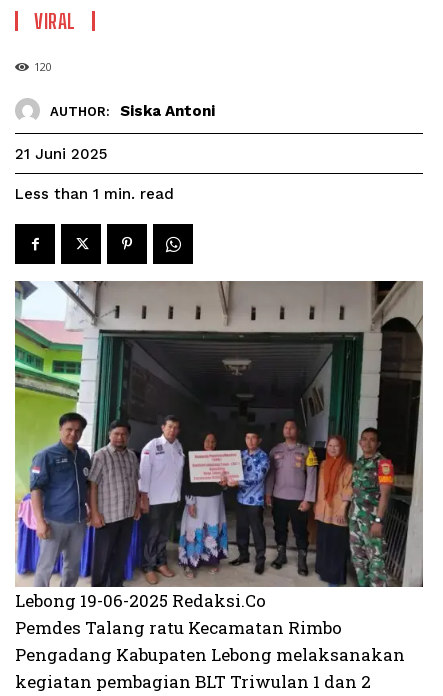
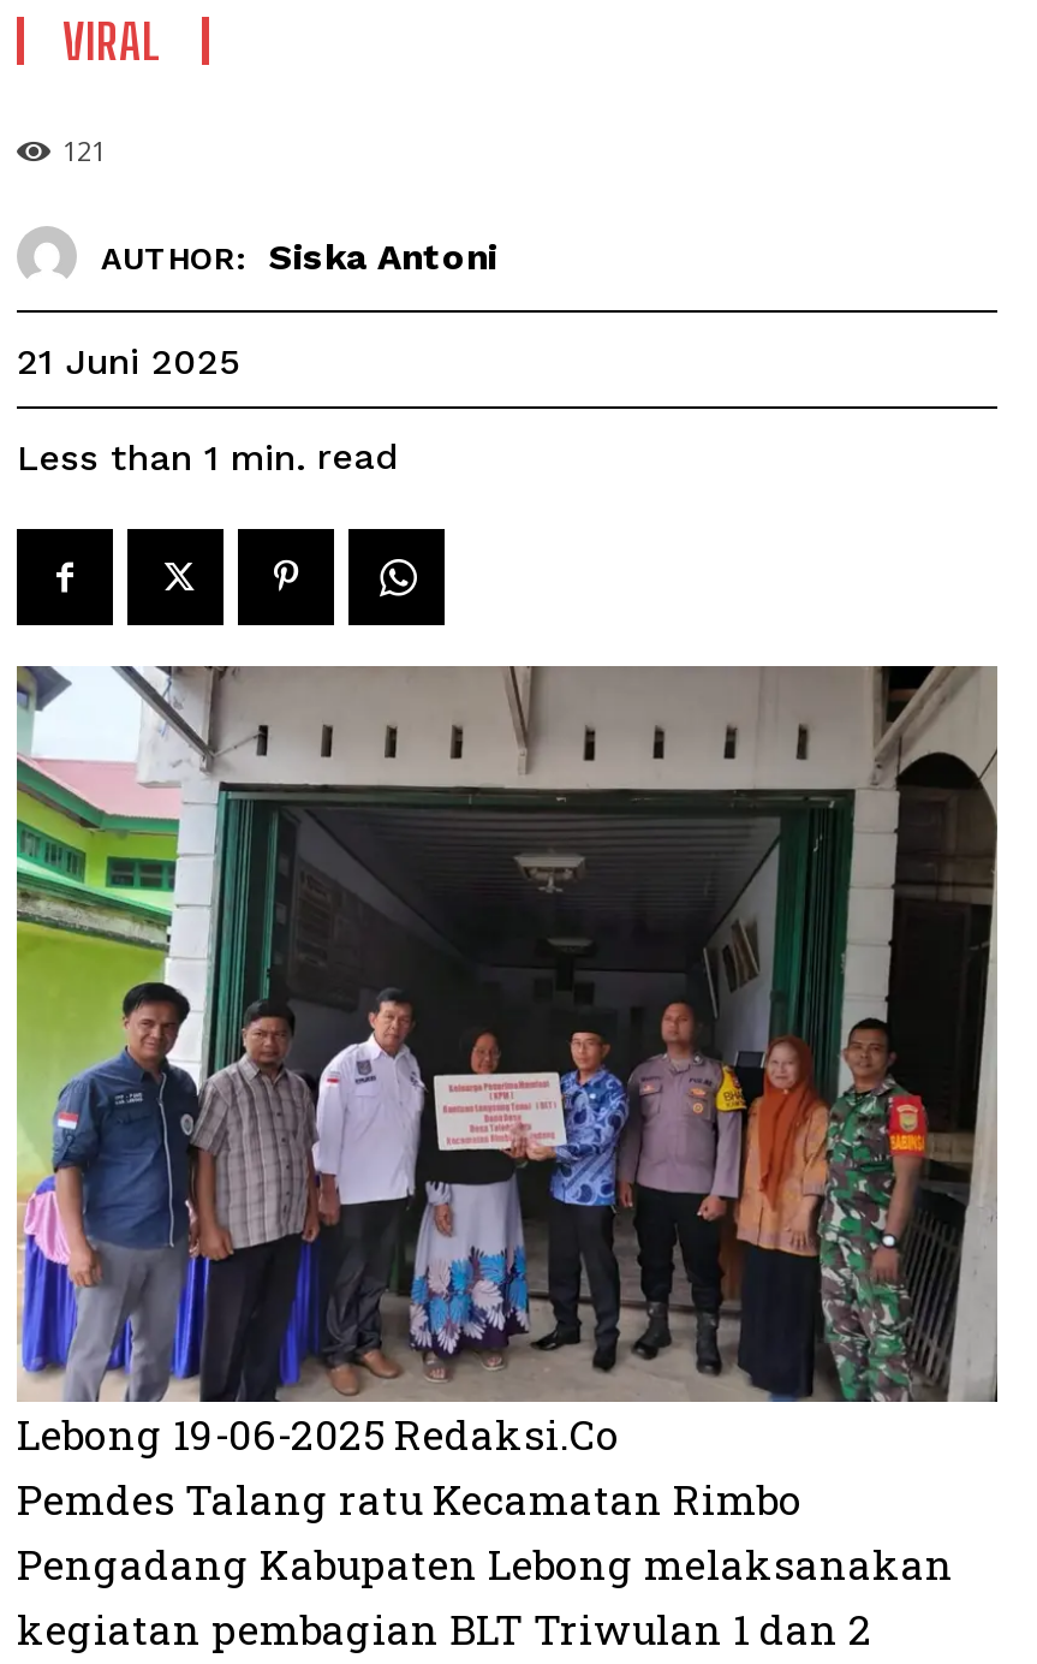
[34,59,52,74] 120 -> [62,132,106,169] 121

